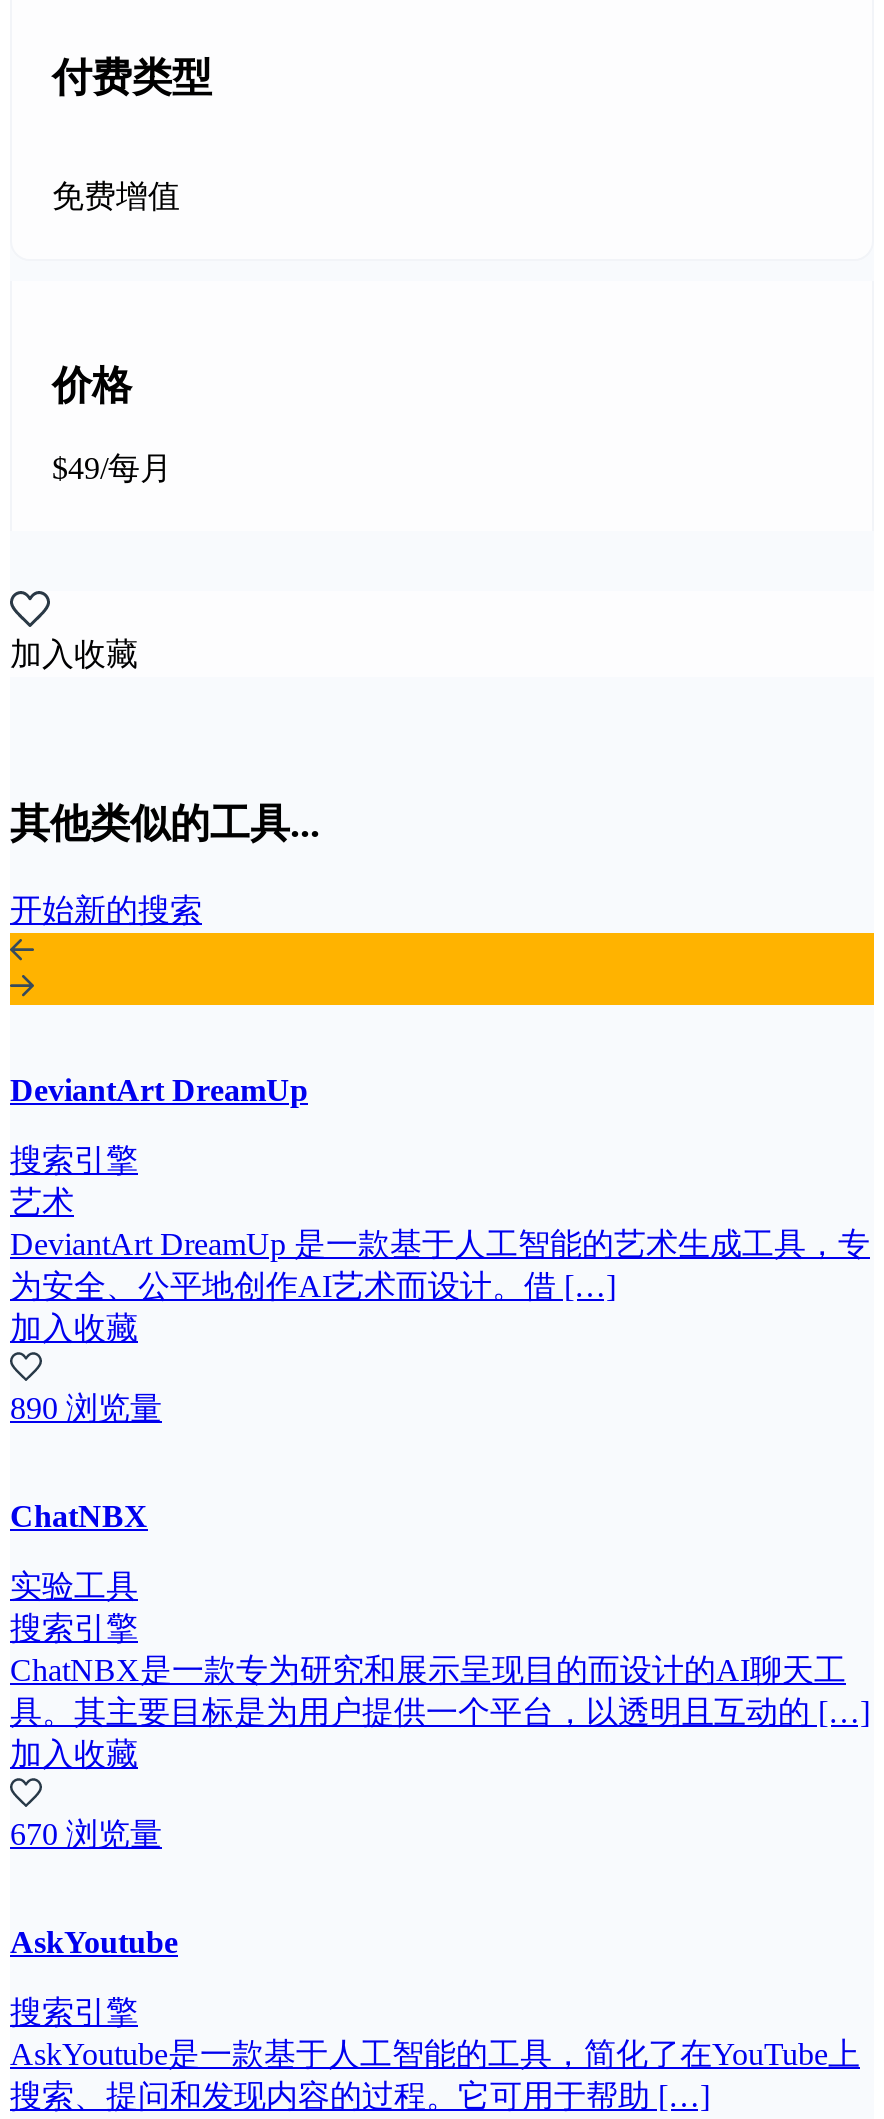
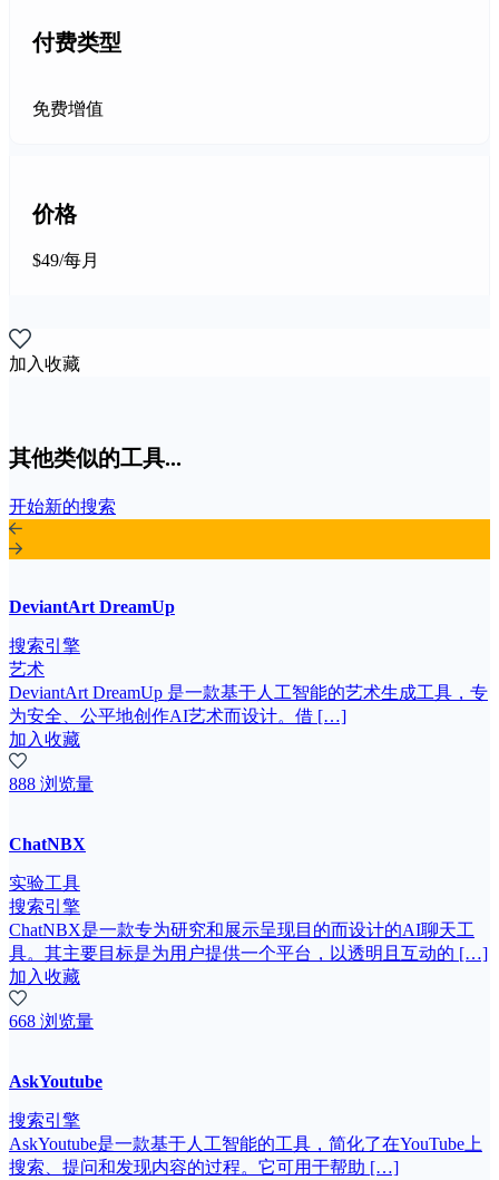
[10,1392,162,1426] 890 浏览量 -> [9,775,94,794] 888 浏览量
[10,1818,162,1852] 670 浏览量 -> [9,1012,94,1031] 668 浏览量

